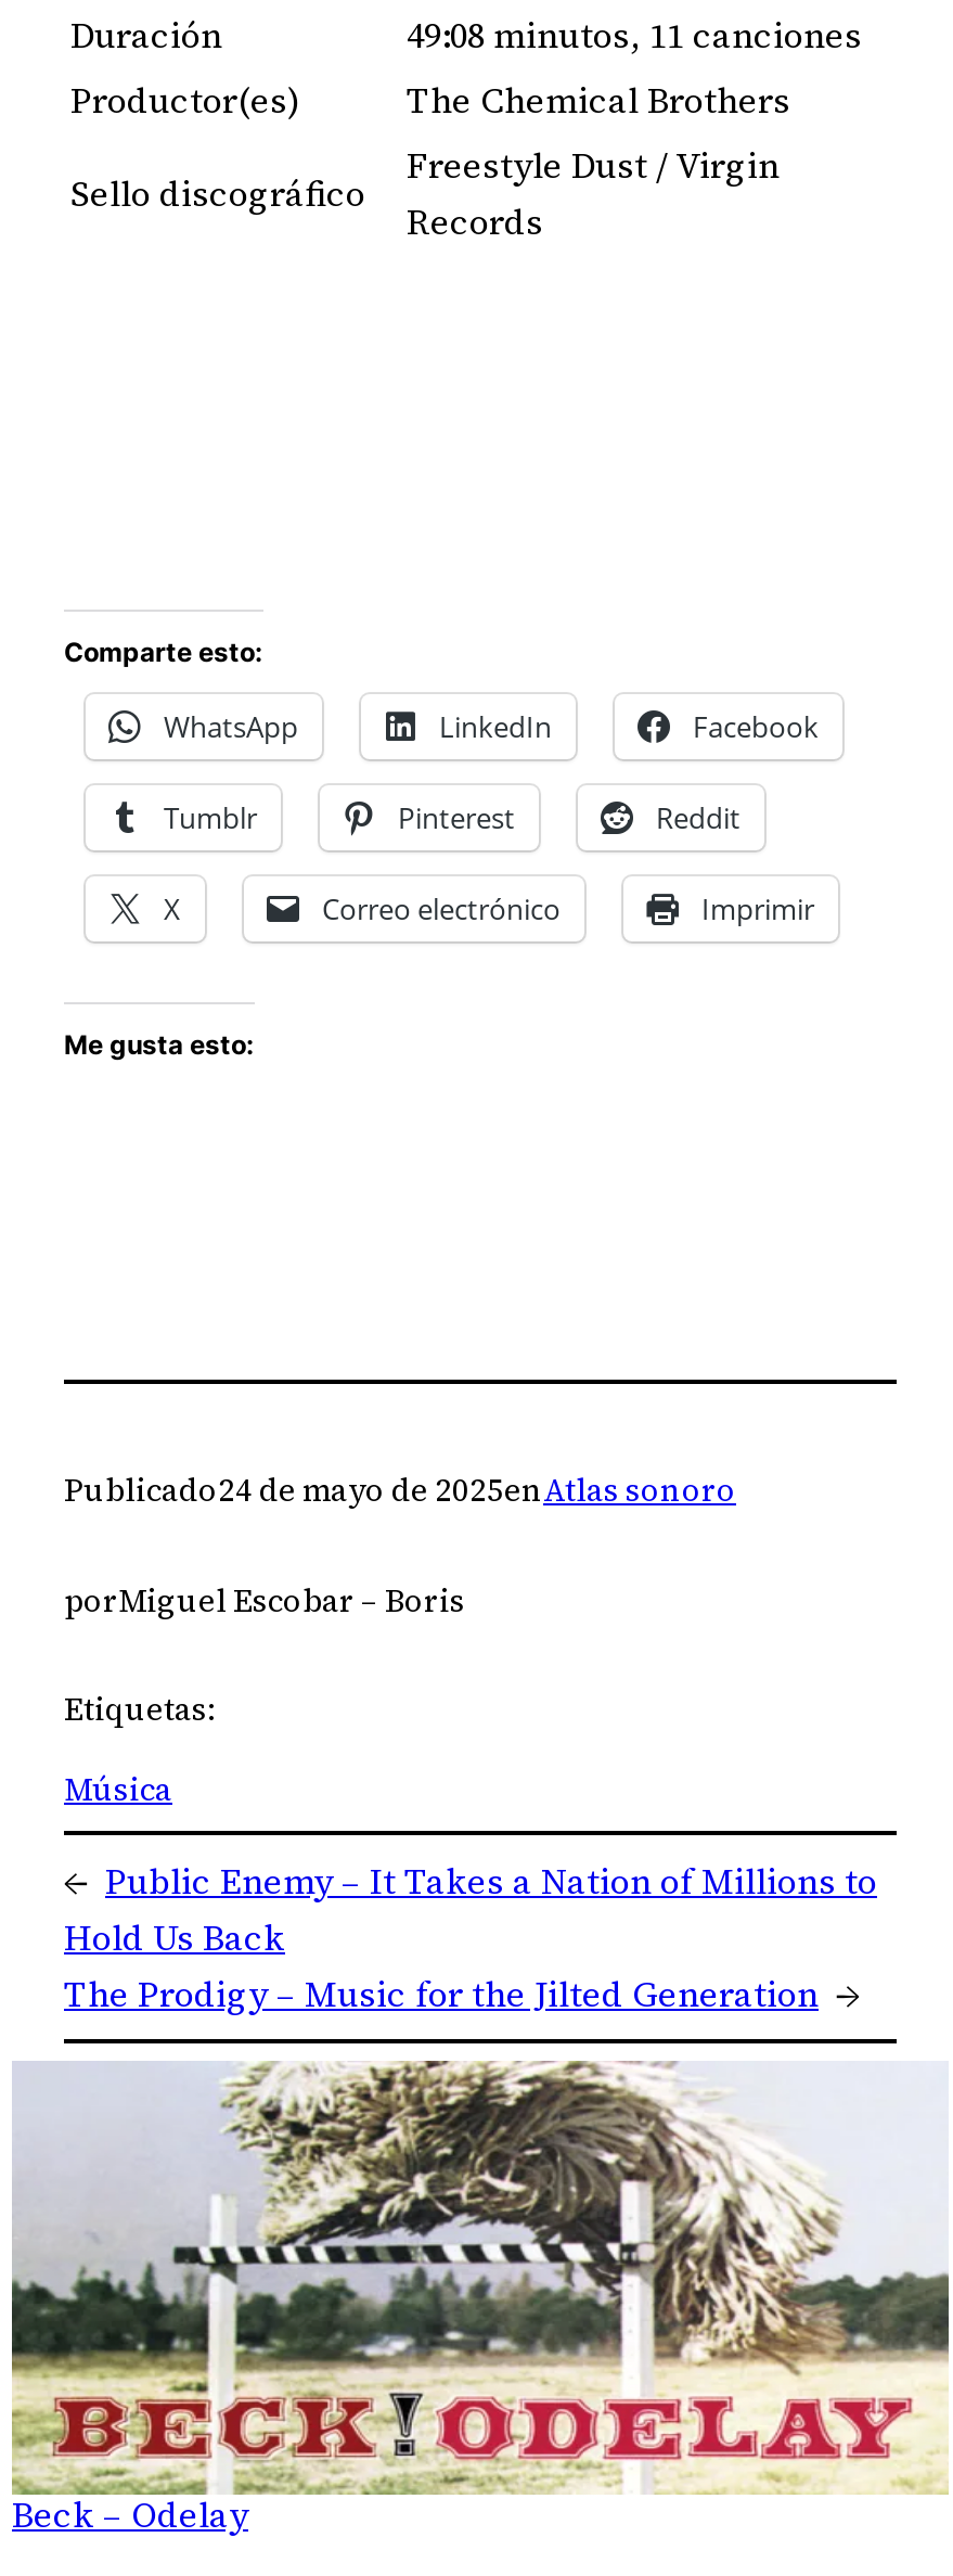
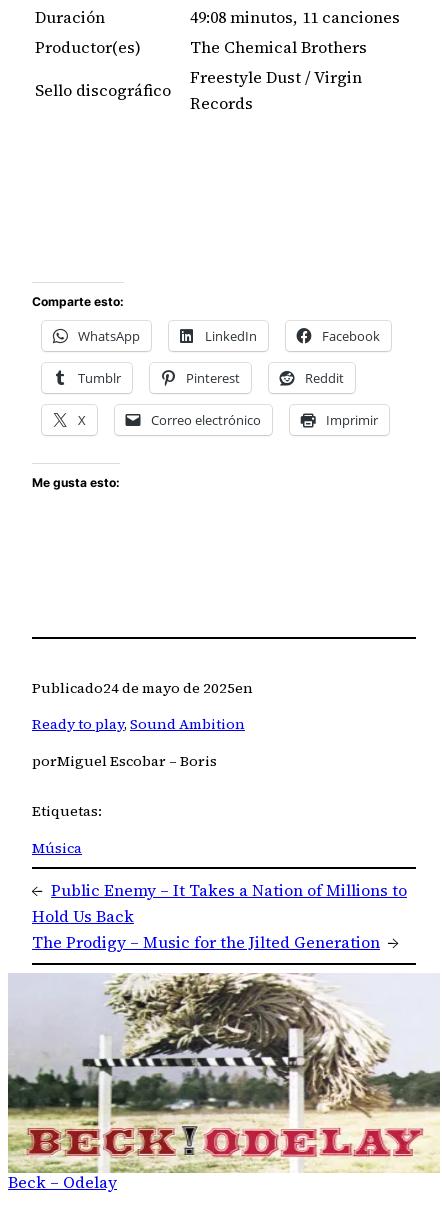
[64,1469,736,1512] Publicado24 de mayo de 2025enAtlas sonoro -> [32,678,253,734] Publicado24 de mayo de 2025en | Ready to play, Sound Ambition

